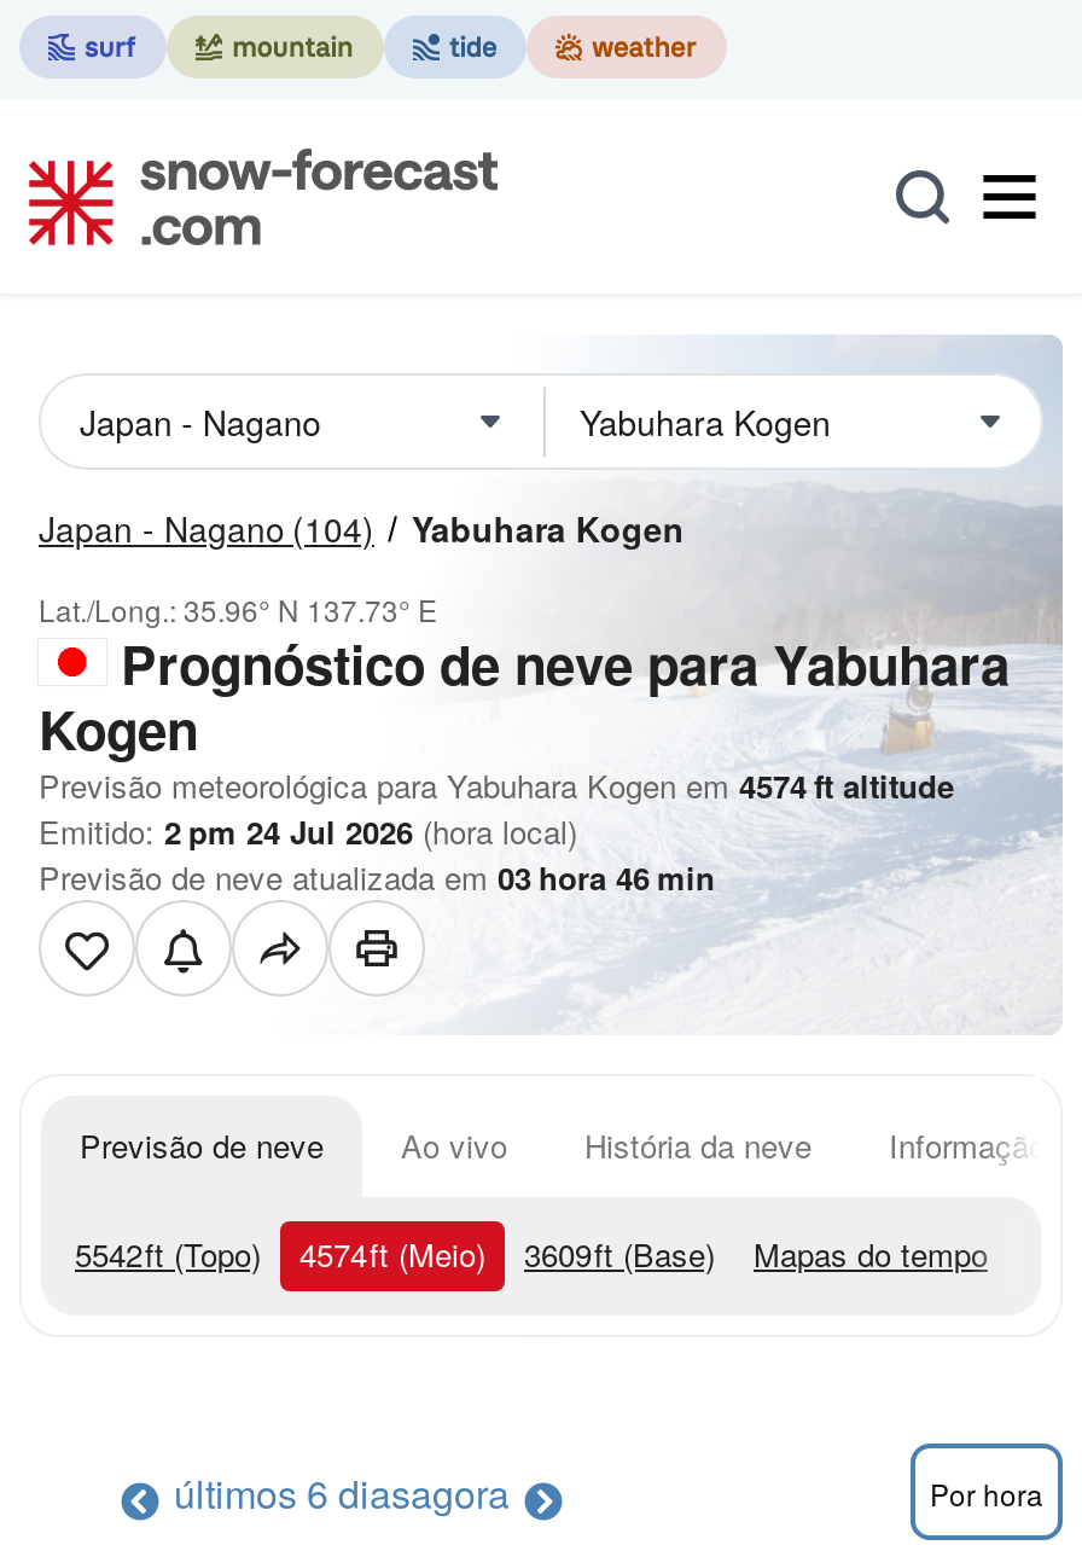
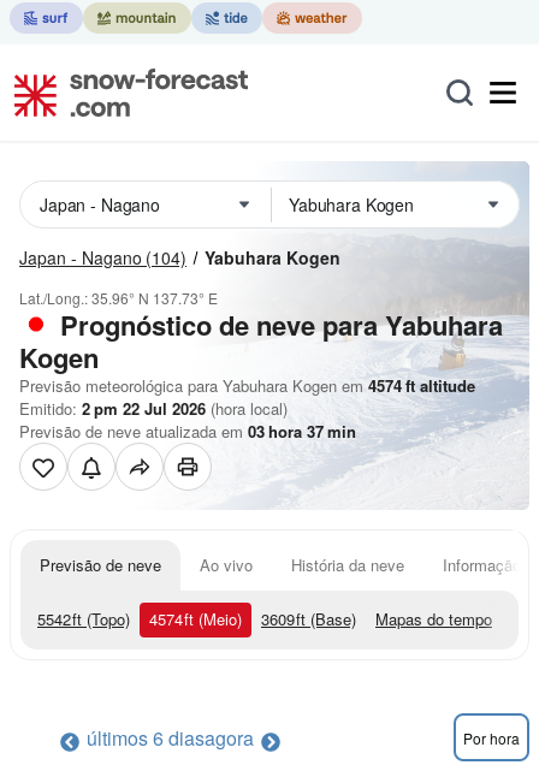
[39,808,577,854] Emitido: 2 pm 24 Jul 2026 (hora local) -> [19,397,288,420] Emitido: 2 pm 22 Jul 2026 (hora local)
[39,854,715,900] Previsão de neve atualizada em 03 hora 46 min -> [19,420,356,443] Previsão de neve atualizada em 03 hora 37 min

